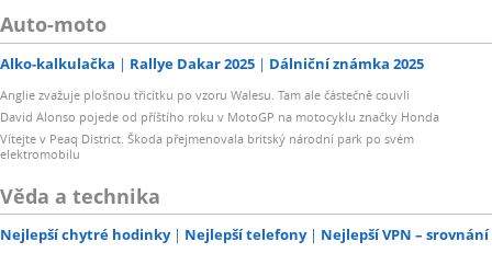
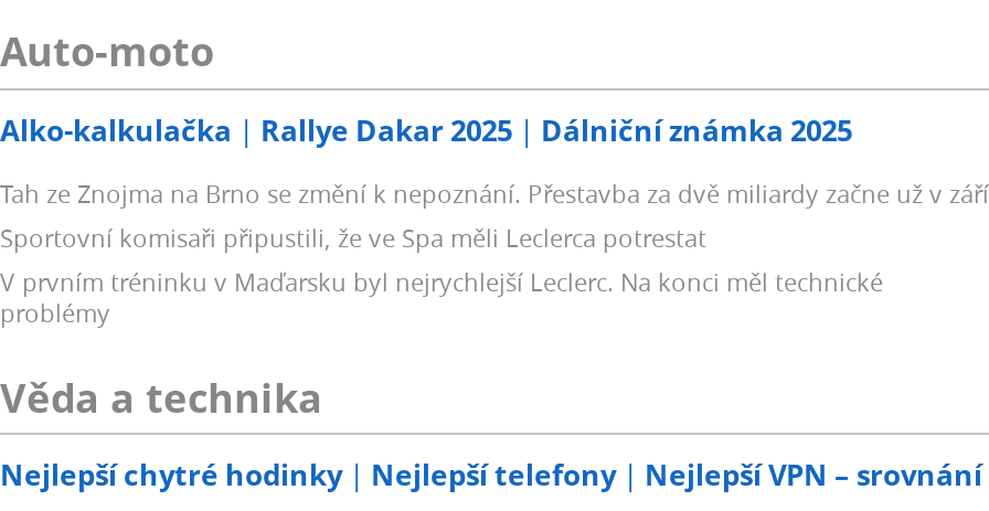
[0,86,439,162] Anglie zvažuje plošnou třicítku po vzoru Walesu. Tam ale částečně couvli | David Alonso pojede od příštího roku v MotoGP na motocyklu značky Honda | Vítejte v Peaq District. Škoda přejmenovala britský národní park po svém | elektromobilu -> [0,176,989,328] Tah ze Znojma na Brno se změní k nepoznání. Přestavba za dvě miliardy začne už v září | Sportovní komisaři připustili, že ve Spa měli Leclerca potrestat | V prvním tréninku v Maďarsku byl nejrychlejší Leclerc. Na konci měl technické | problémy

